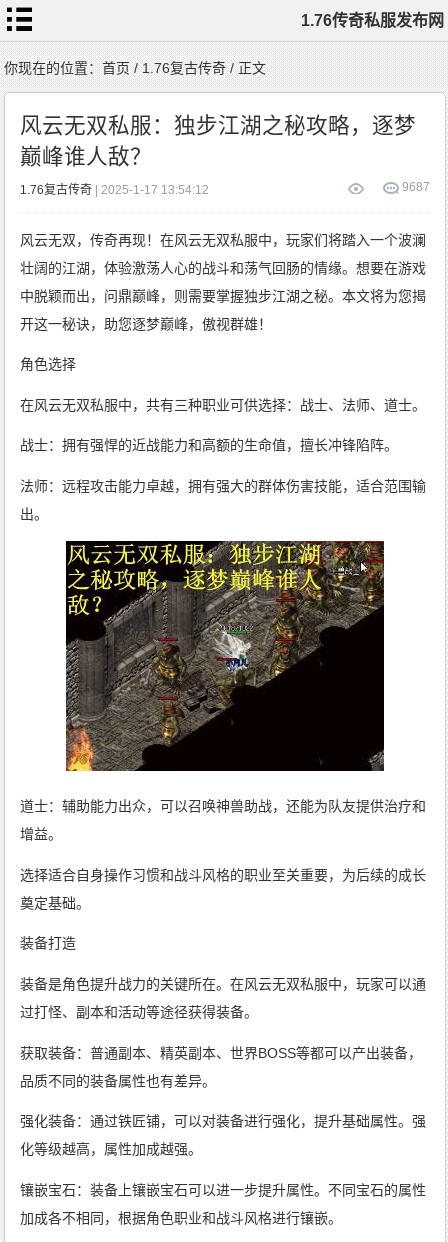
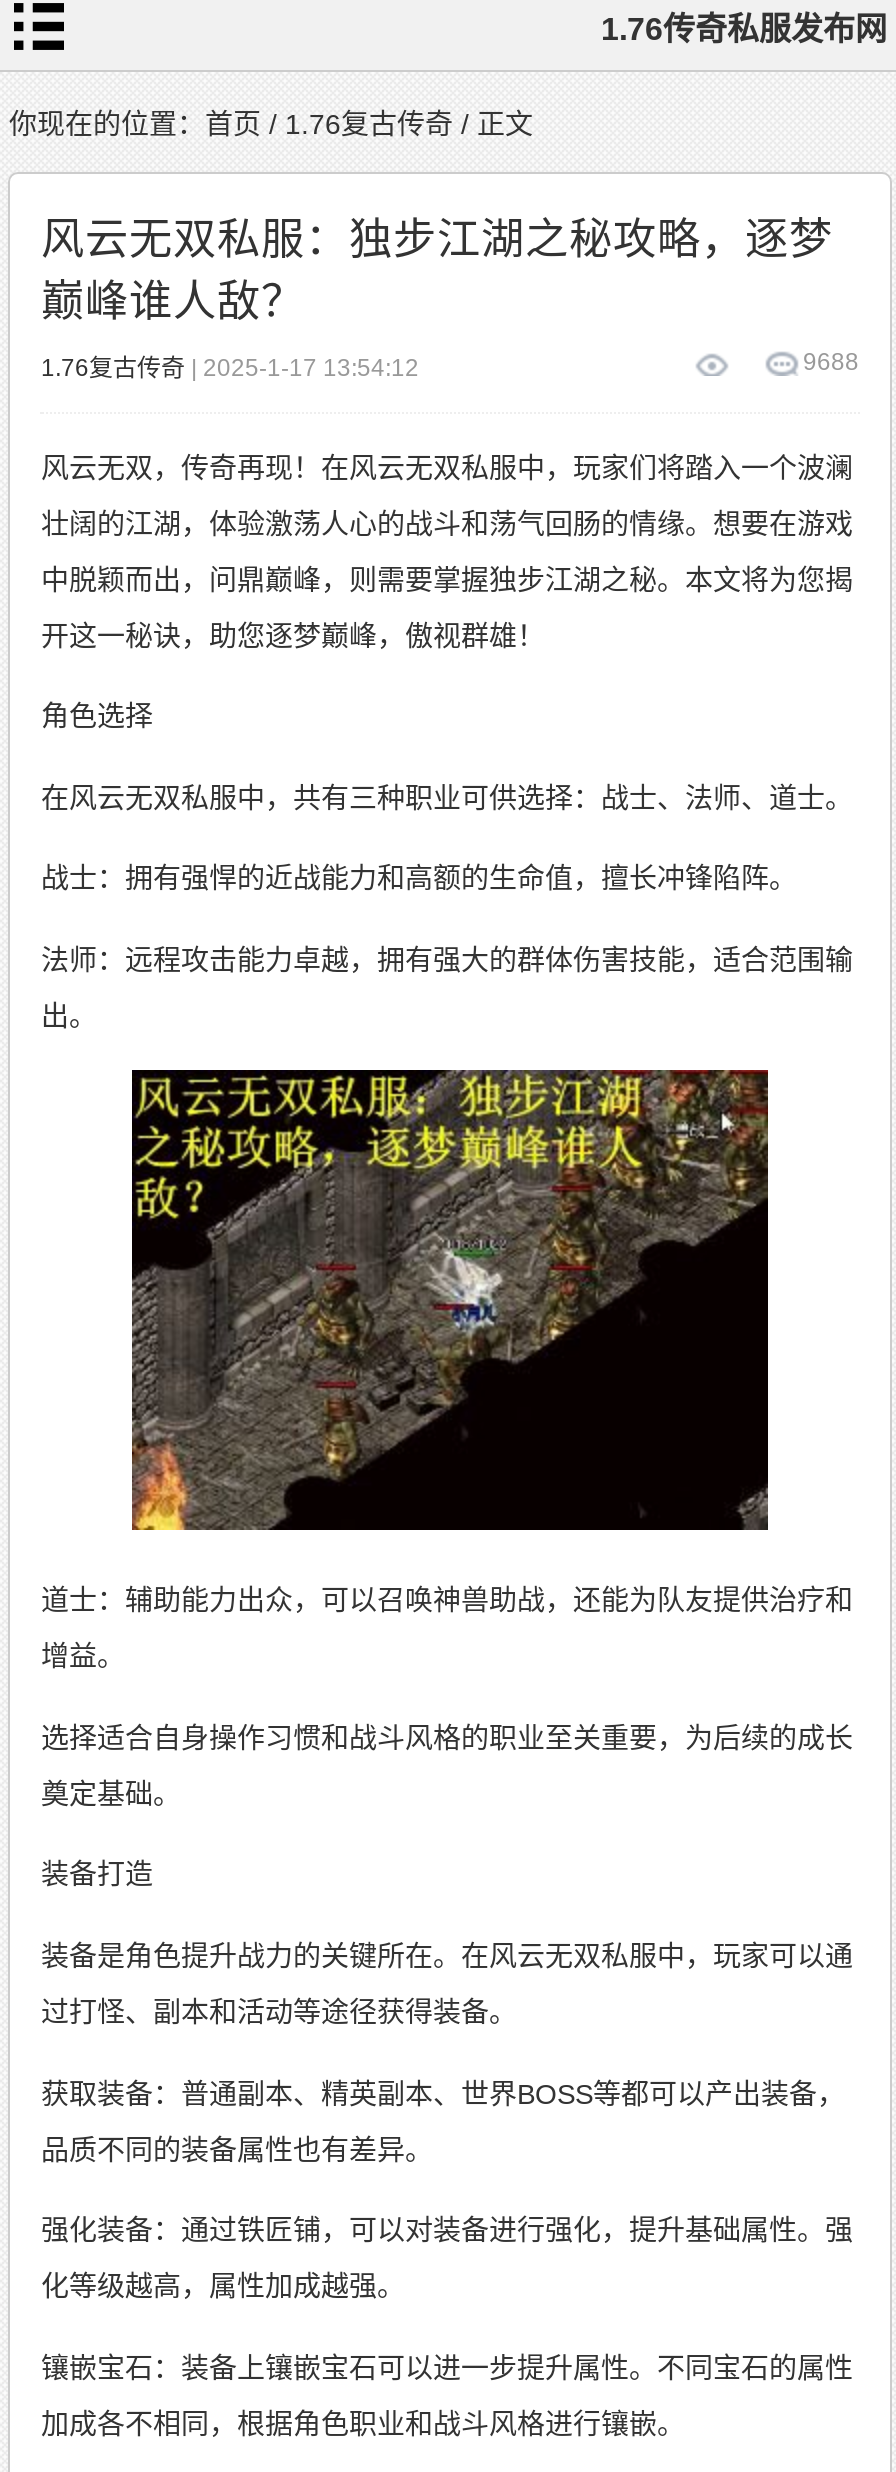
[401,180,429,194] 9 687 -> [803,348,859,376] 9 688

